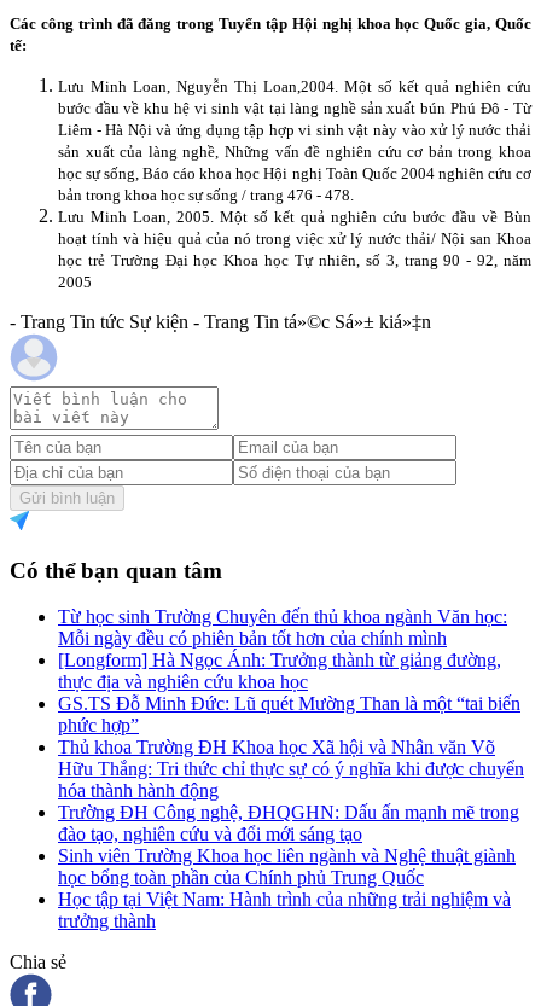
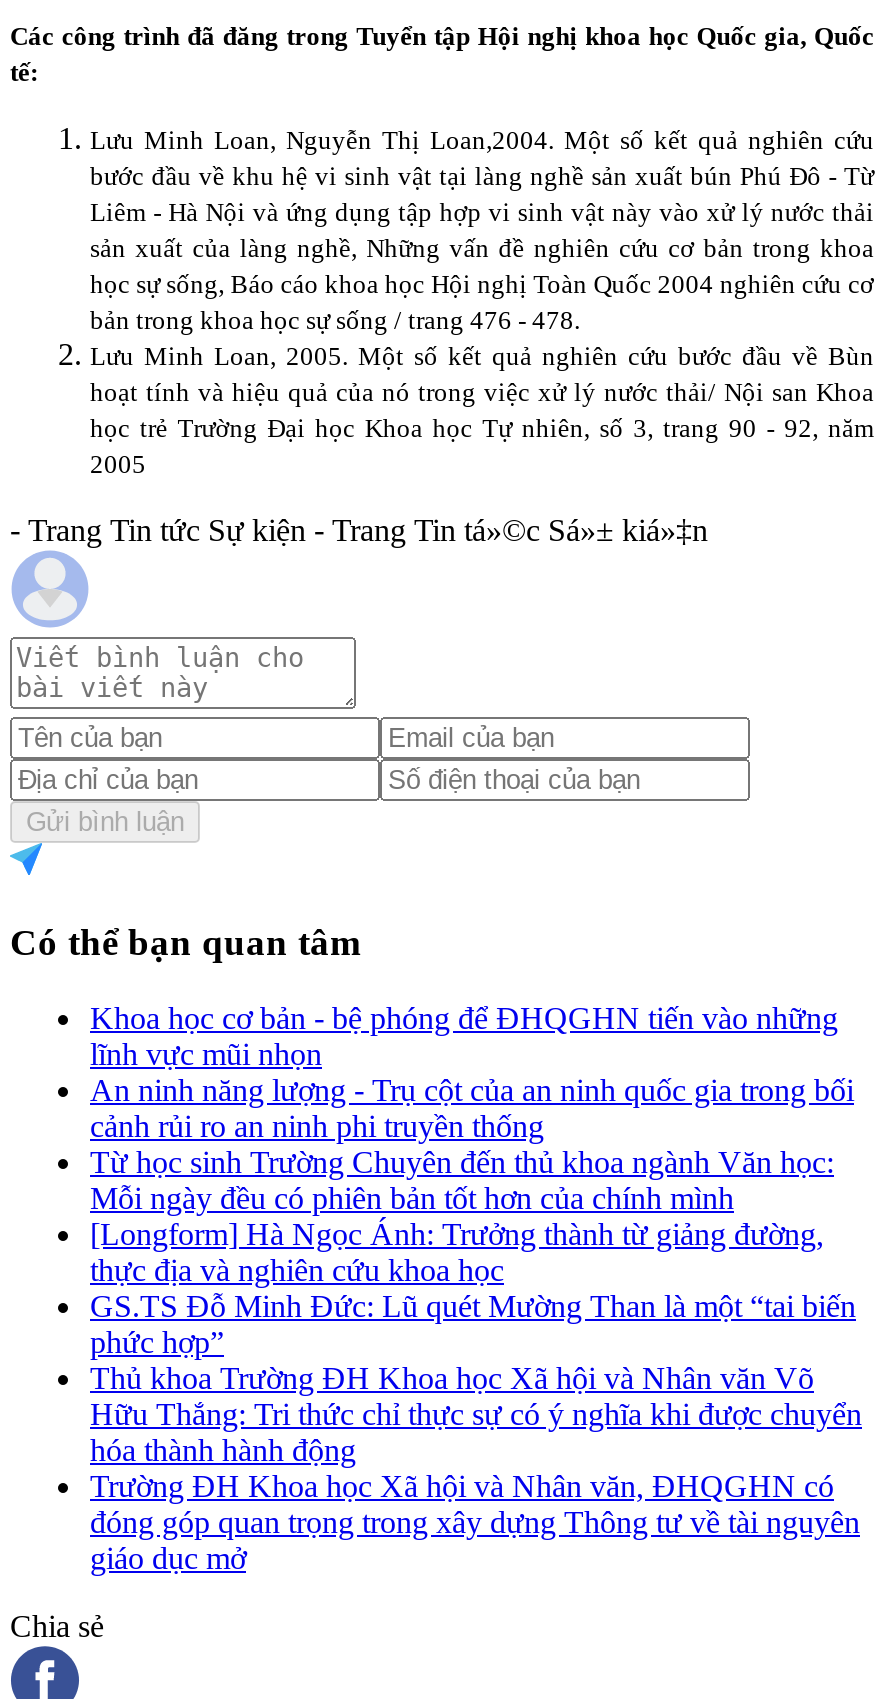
none -> [90,1002,854,1144] Khoa học cơ bản - bệ phóng để ĐHQGHN tiến vào những | lĩnh vực mũi nhọn | An ninh năng lượng - Trụ cột của an ninh quốc gia trong bối | cảnh rủi ro an ninh phi truyền thống
moved [58,607,524,801] -> [90,1146,862,1468]: Từ học sinh Trường Chuyên đến thủ khoa ngành Văn học: | Mỗi ngày đều có phiên bản tốt hơn của chính mình | [Longform] Hà Ngọc Ánh: Trưởng thành từ giảng đường, | ... | Hữu Thắng: Tri thức chỉ thực sự có ý nghĩa khi được chuyển | hóa thành hành động
[58,802,519,931] Trường ĐH Công nghệ, ĐHQGHN: Dấu ấn mạnh mẽ trong | đào tạo, nghiên cứu và đổi mới sáng tạo | Sinh viên Trường Khoa học liên ngành và Nghệ thuật giành | học bổng toàn phần của Chính phủ Trung Quốc | Học tập tại Việt Nam: Hành trình của những trải nghiệm và | trưởng thành -> [90,1470,860,1576] Trường ĐH Khoa học Xã hội và Nhân văn, ĐHQGHN có | đóng góp quan trọng trong xây dựng Thông tư về tài nguyên | giáo dục mở

